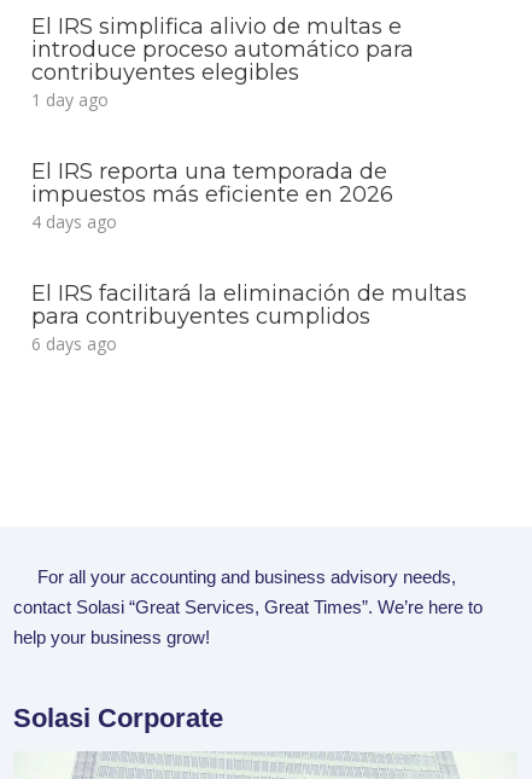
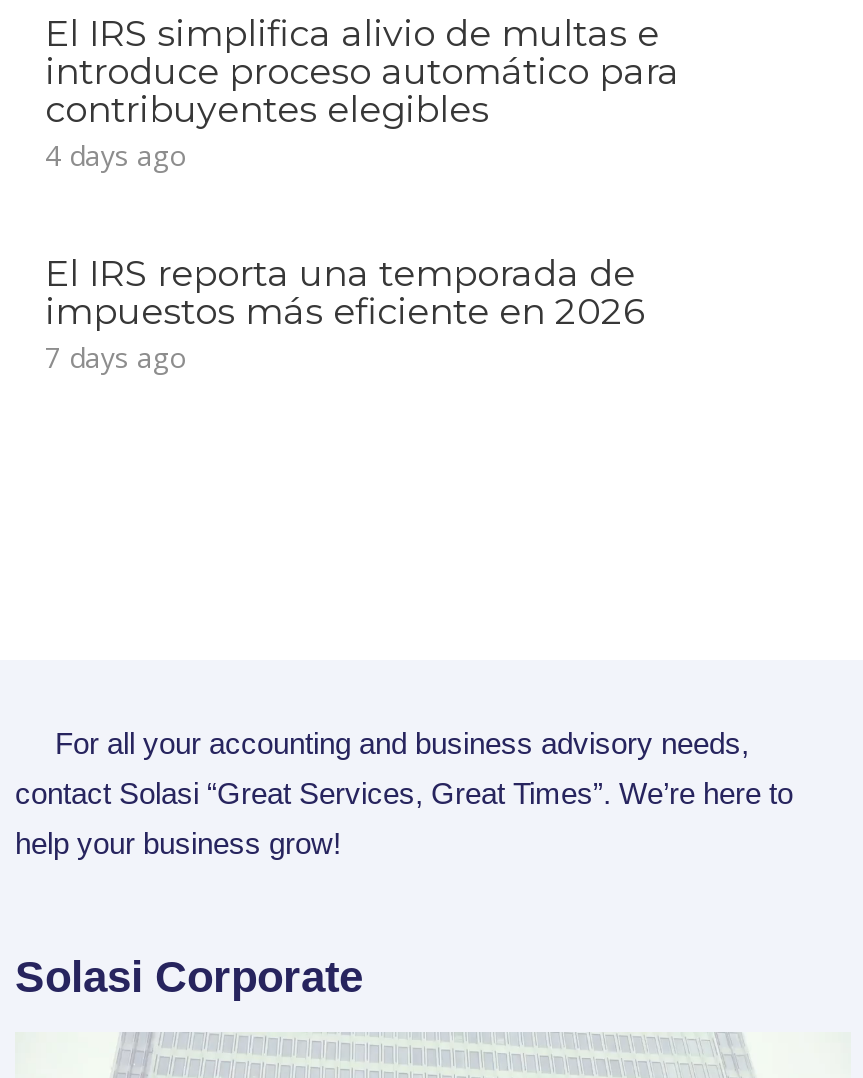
[31,88,109,111] 1 day ago -> [45,136,187,174] 4 days ago
[31,210,467,355] 4 days ago | El IRS facilitará la eliminación de multas | para contribuyentes cumplidos | 6 days ago -> [45,338,187,376] 7 days ago

